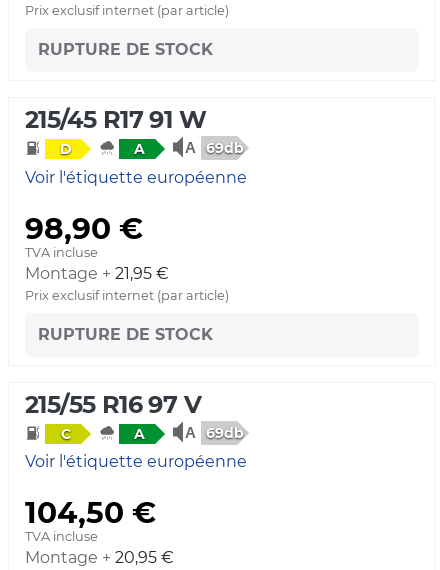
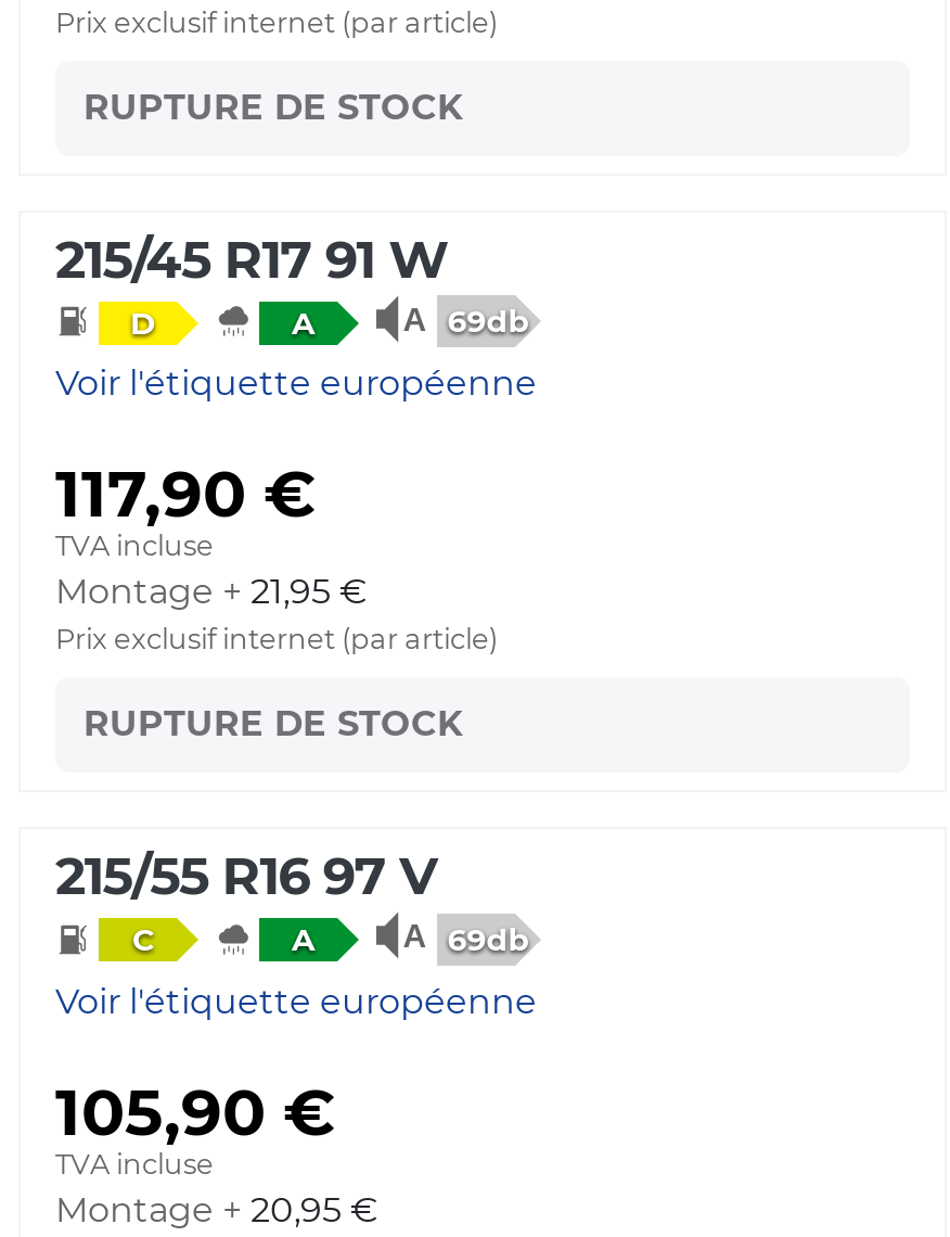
[25,210,143,246] 98,90 € -> [55,455,316,533] 117,90 €
[25,494,156,530] 104,50 € -> [55,1072,335,1150] 105,90 €

